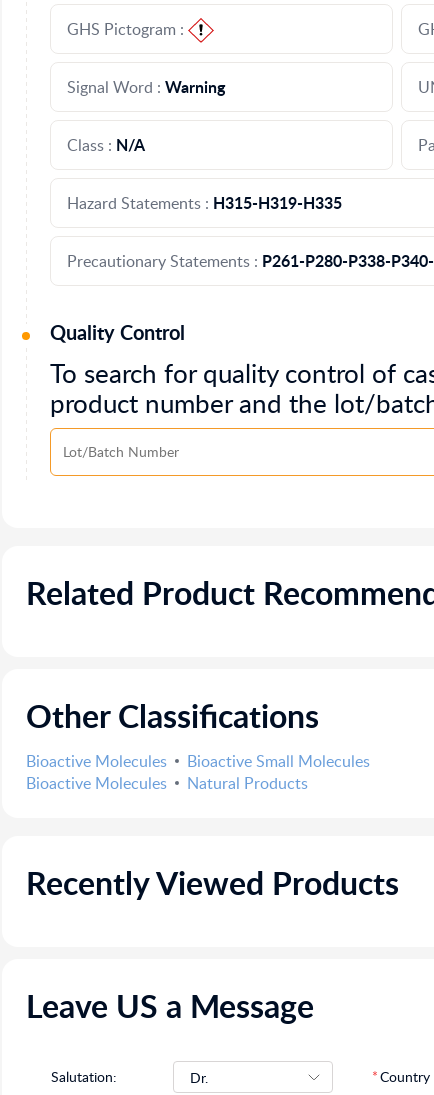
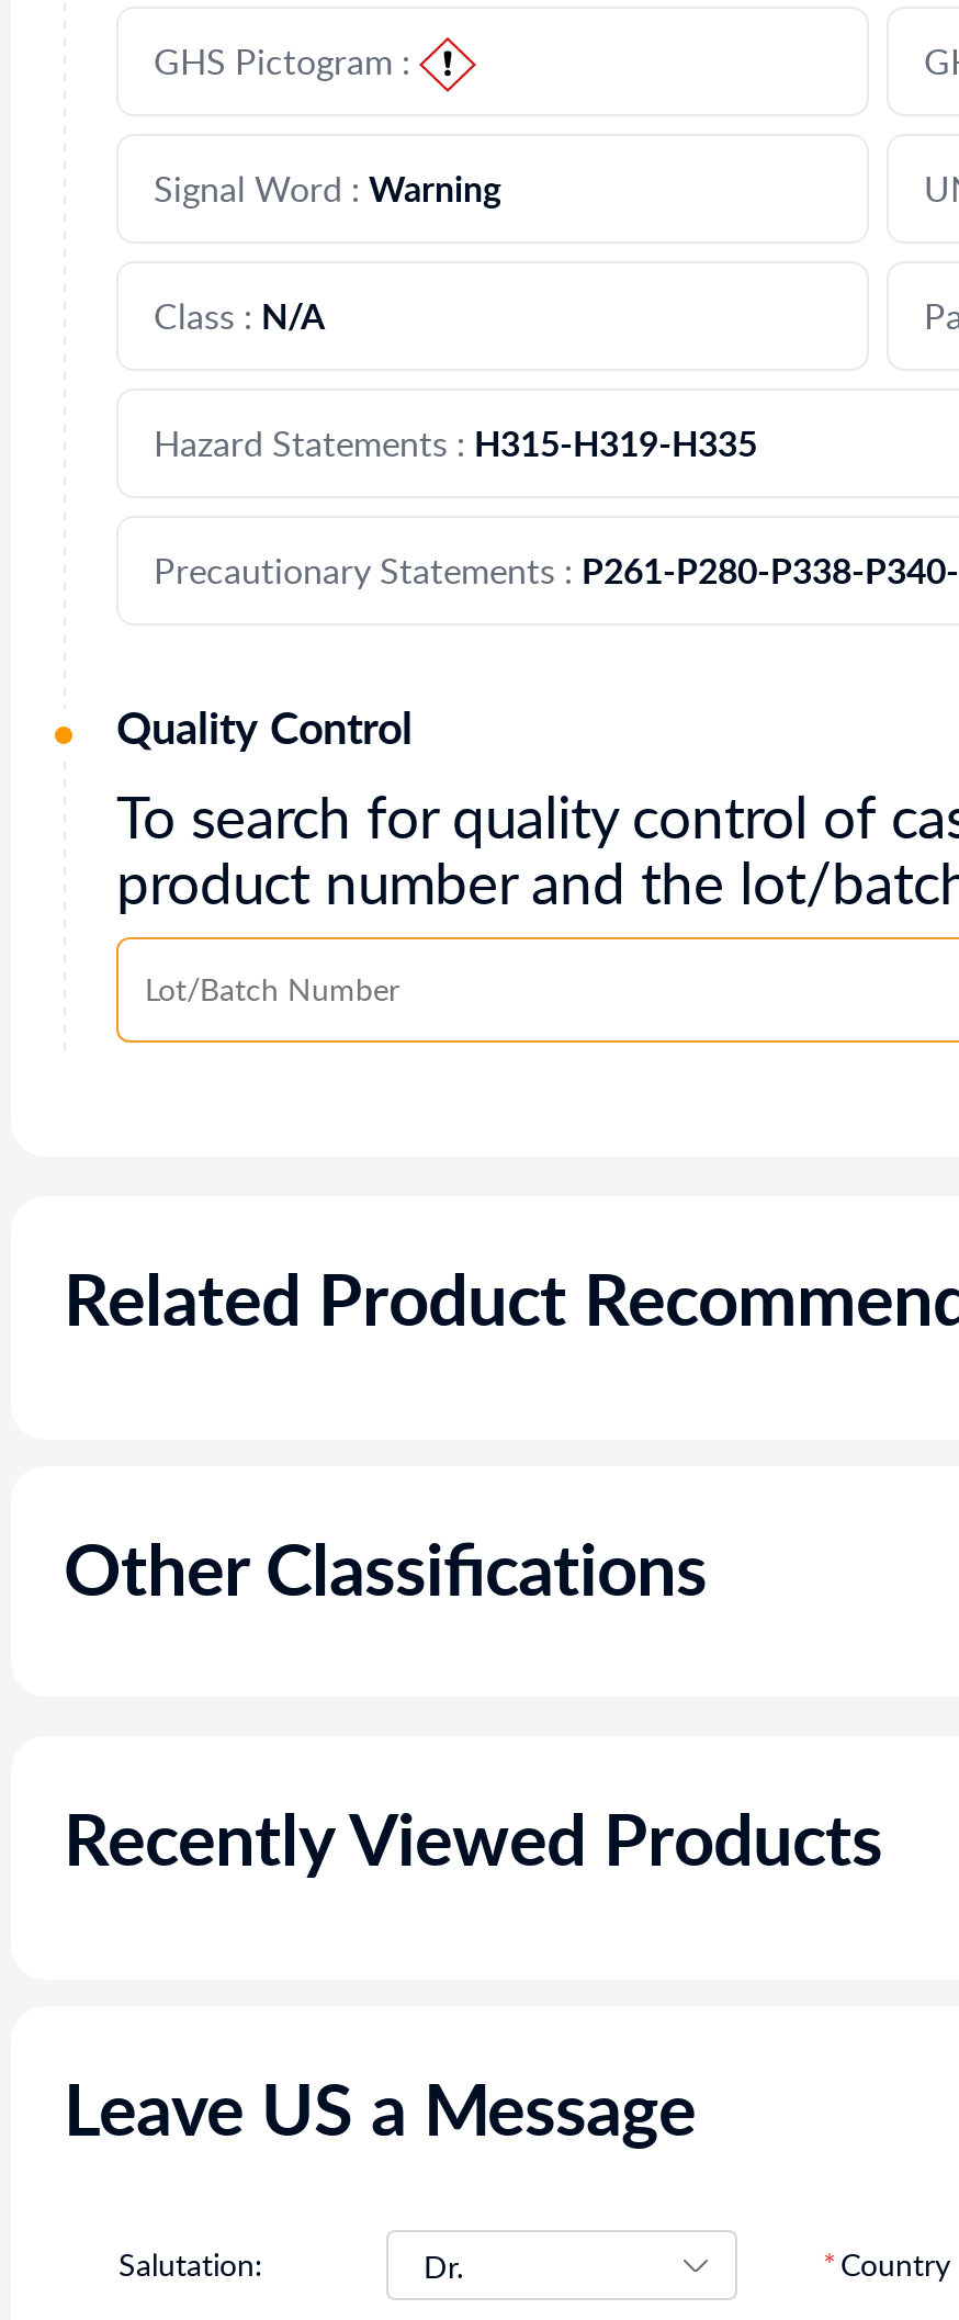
[26,750,370,794] Bioactive Molecules | Bioactive Small Molecules | Bioactive Molecules | Natural Products -> none

